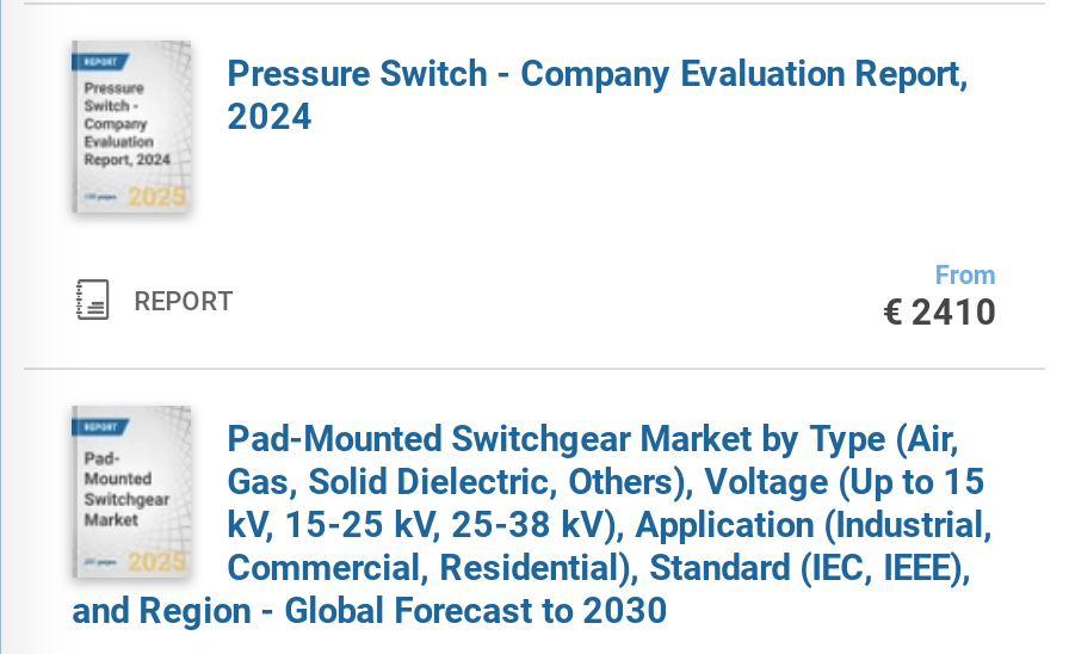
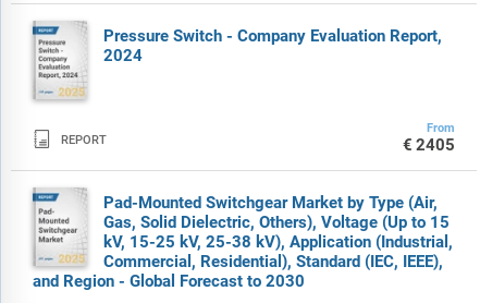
[911,291,997,334] €2410 -> [416,135,455,155] €2405

